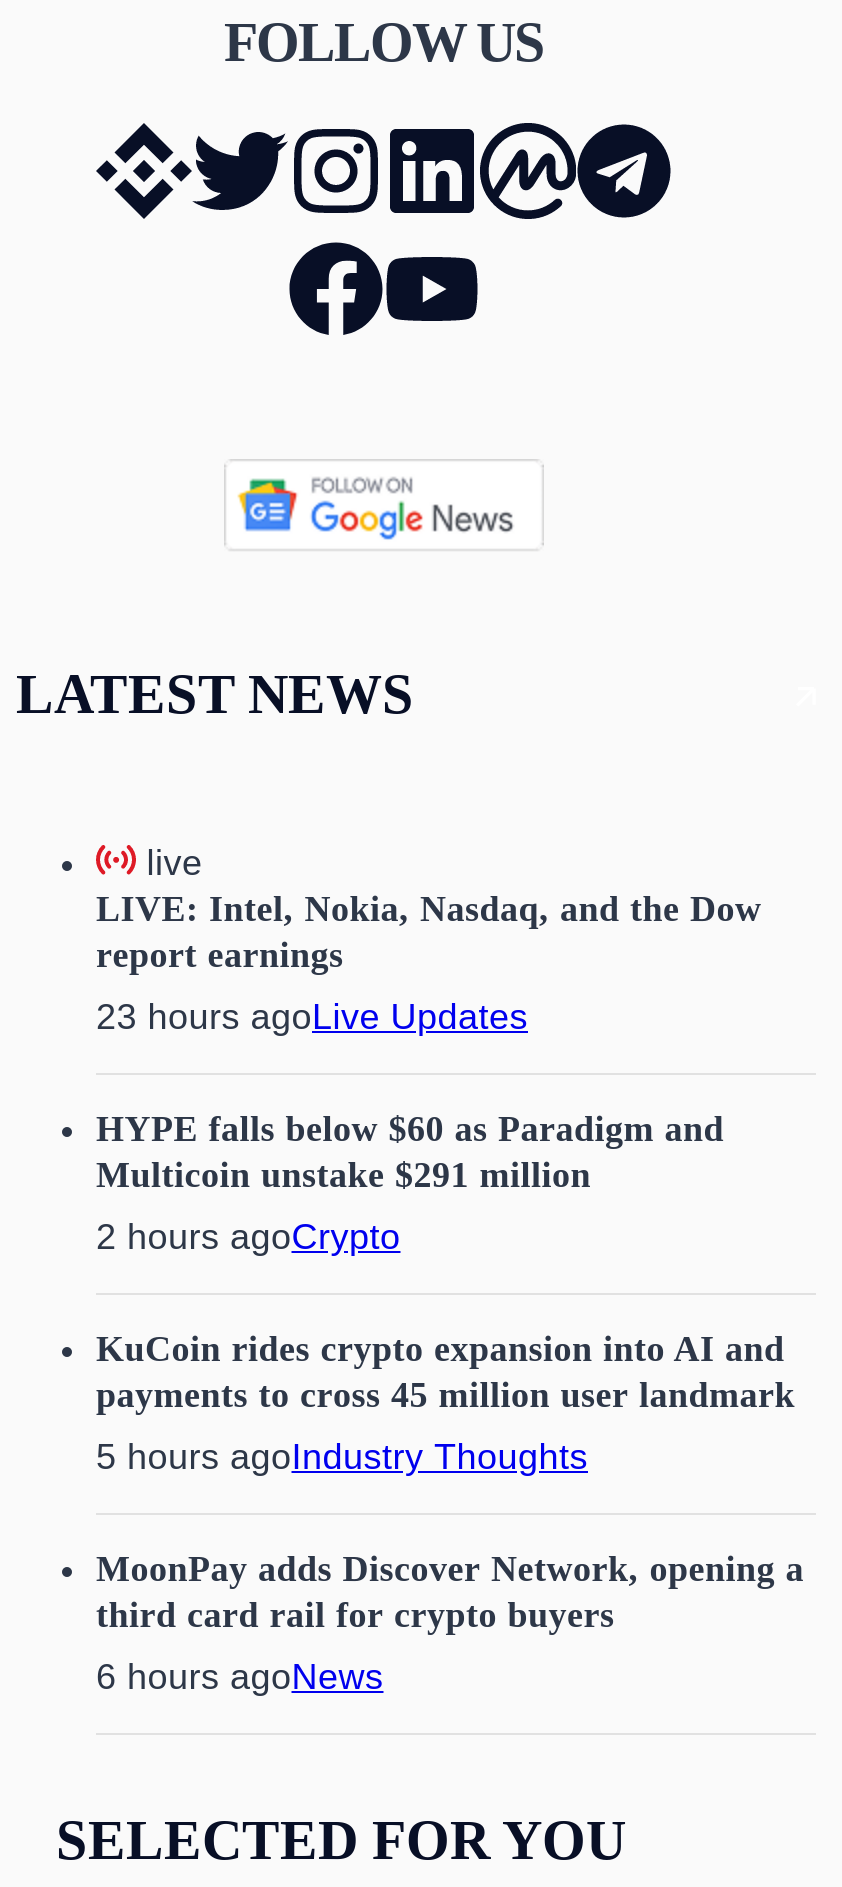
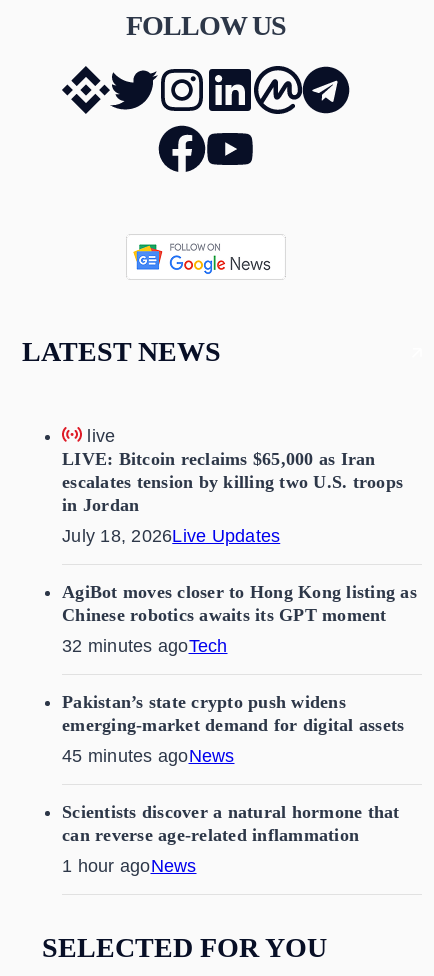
[96,889,762,975] LIVE: Intel, Nokia, Nasdaq, and the Dow | report earnings -> [62,449,403,515] LIVE: Bitcoin reclaims $65,000 as Iran | escalates tension by killing two U.S. troops | in Jordan
[96,997,528,1037] 23 hours agoLive Updates -> [62,526,280,546] July 18, 2026Live Updates
[96,1109,724,1195] HYPE falls below $60 as Paradigm and | Multicoin unstake $291 million -> [62,582,417,625] AgiBot moves closer to Hong Kong listing as | Chinese robotics awaits its GPT moment
[96,1217,400,1257] 2 hours agoCrypto -> [62,636,227,656] 32 minutes agoTech
[96,1329,795,1415] KuCoin rides crypto expansion into AI and | payments to cross 45 million user landmark -> [62,692,404,735] Pakistan’s state crypto push widens | emerging-market demand for digital assets
[96,1437,588,1477] 5 hours agoIndustry Thoughts -> [62,746,234,766] 45 minutes agoNews
[96,1549,804,1635] MoonPay adds Discover Network, opening a | third card rail for crypto buyers -> [62,802,399,845] Scientists discover a natural hormone that | can reverse age-related inflammation
[96,1657,384,1697] 6 hours agoNews -> [62,856,196,876] 1 hour agoNews

